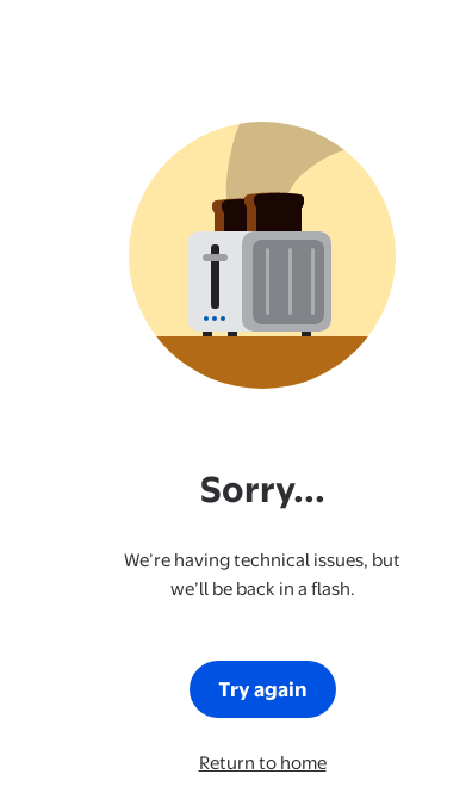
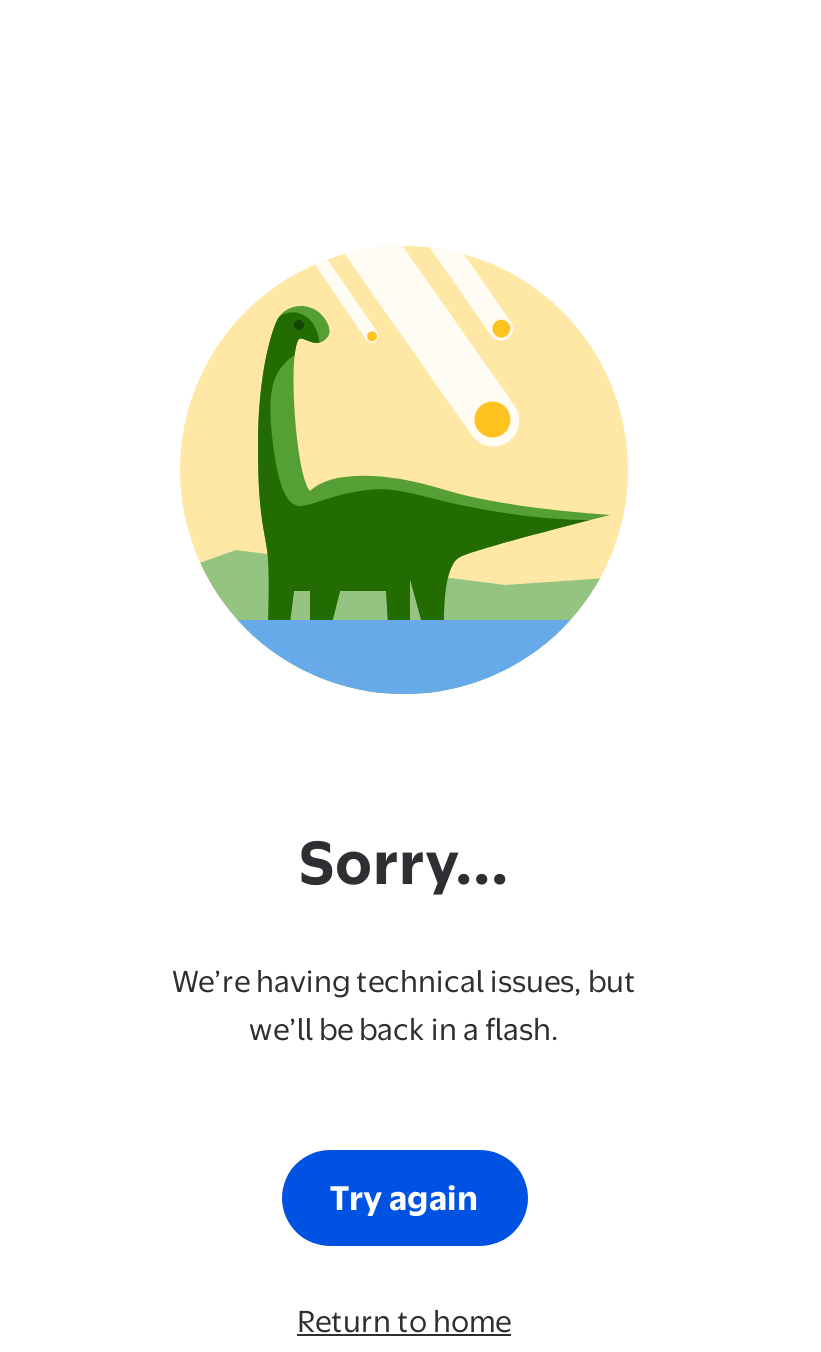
[142,122,380,390] [image] -> [200,248,608,696] [image]

